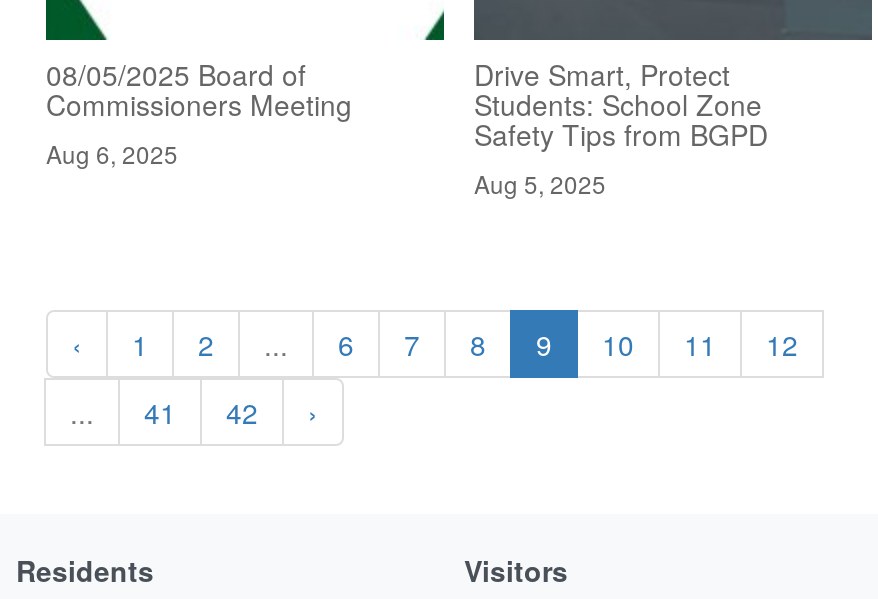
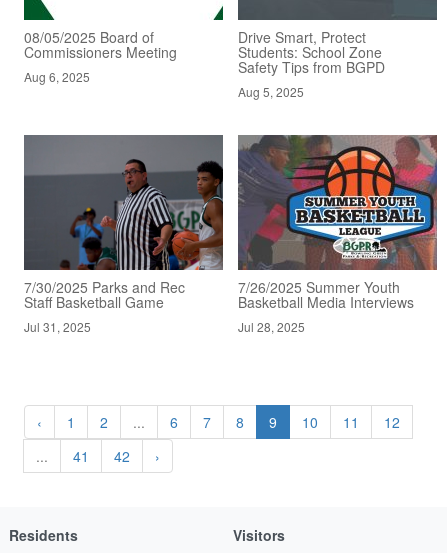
none -> [23,134,224,334] [image] | 7/30/2025 Parks and Rec | Staff Basketball Game | Jul 31, 2025
none -> [238,134,438,334] [image] | 7/26/2025 Summer Youth | Basketball Media Interviews | Jul 28, 2025

